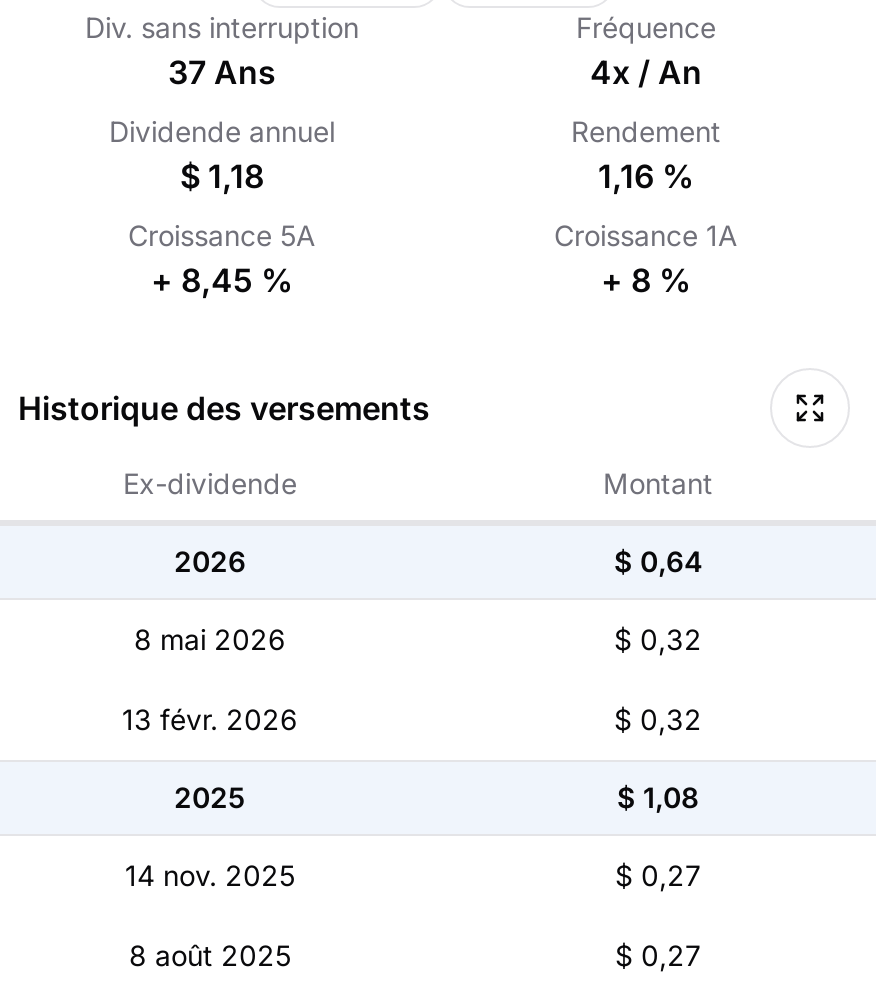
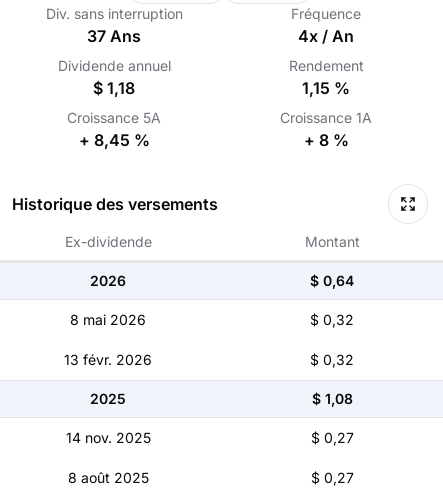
[598,156,694,196] 1,16 % -> [302,78,350,98] 1,15 %

